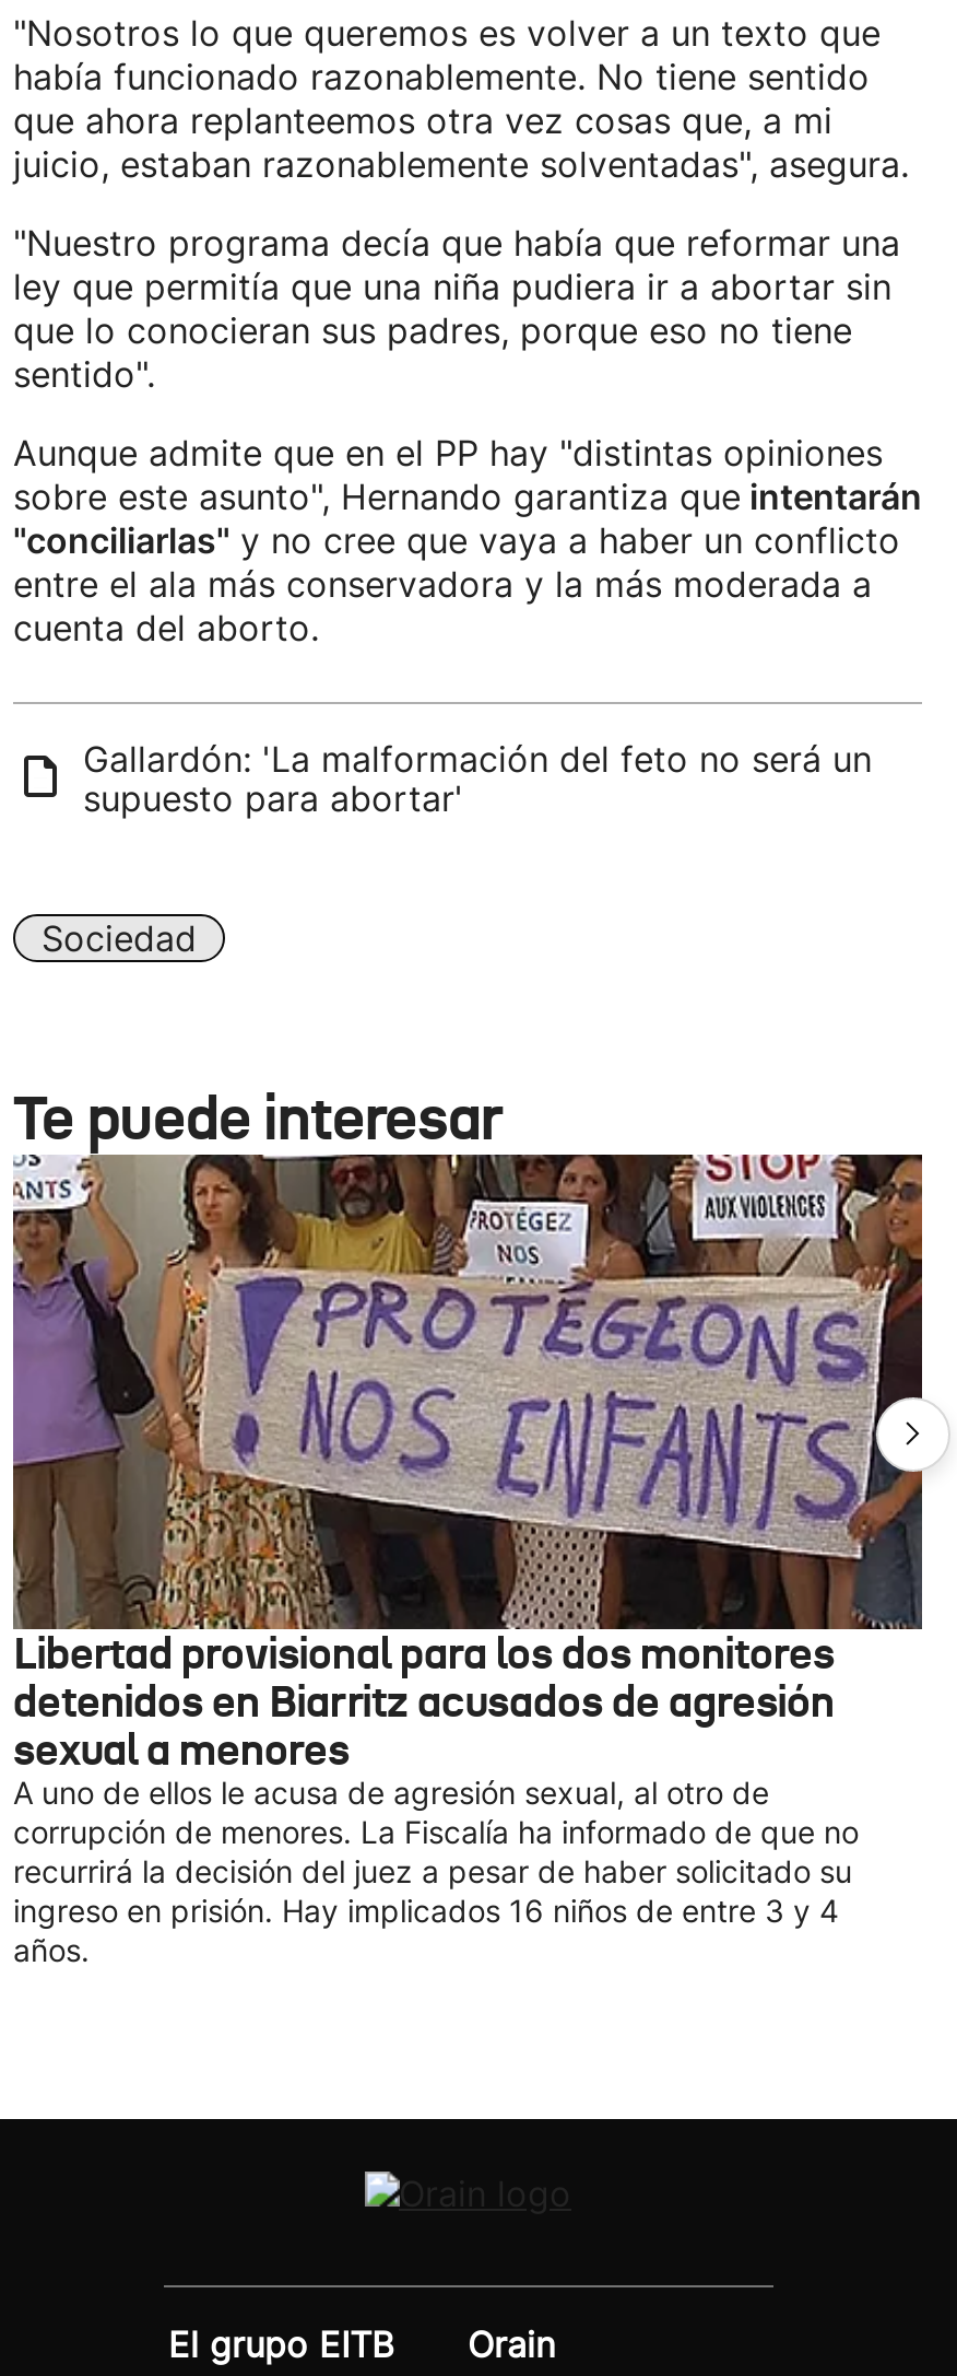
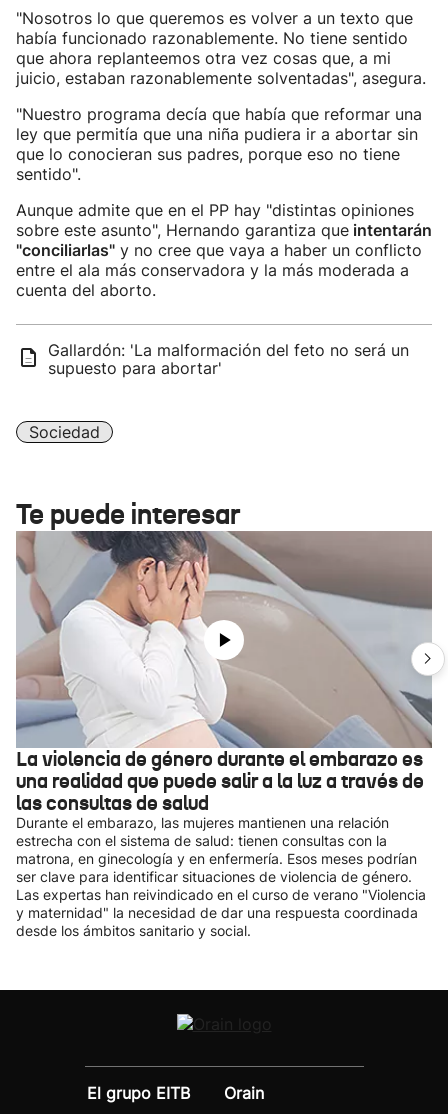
[13,1155,924,1968] [image] | Libertad provisional para los dos monitores | detenidos en Biarritz acusados de agresión | sexual a menores | A uno de ellos le acusa de agresión sexual, al otro de | corrupción de menores. La Fiscalía ha informado de que no | recurrirá la decisión del juez a pesar de haber solicitado su | ingreso en prisión. Hay implicados 16 niños de entre 3 y 4 | años. -> [16,531,432,939] [image] | La violencia de género durante el embarazo es | una realidad que puede salir a la luz a través de | las consultas de salud | Durante el embarazo, las mujeres mantienen una relación | estrecha con el sistema de salud: tienen consultas con la | matrona, en ginecología y en enfermería. Esos meses podrían | ser clave para identificar situaciones de violencia de género. | Las expertas han reivindicado en el curso de verano "Violencia | y maternidad" la necesidad de dar una respuesta coordinada | desde los ámbitos sanitario y social.

